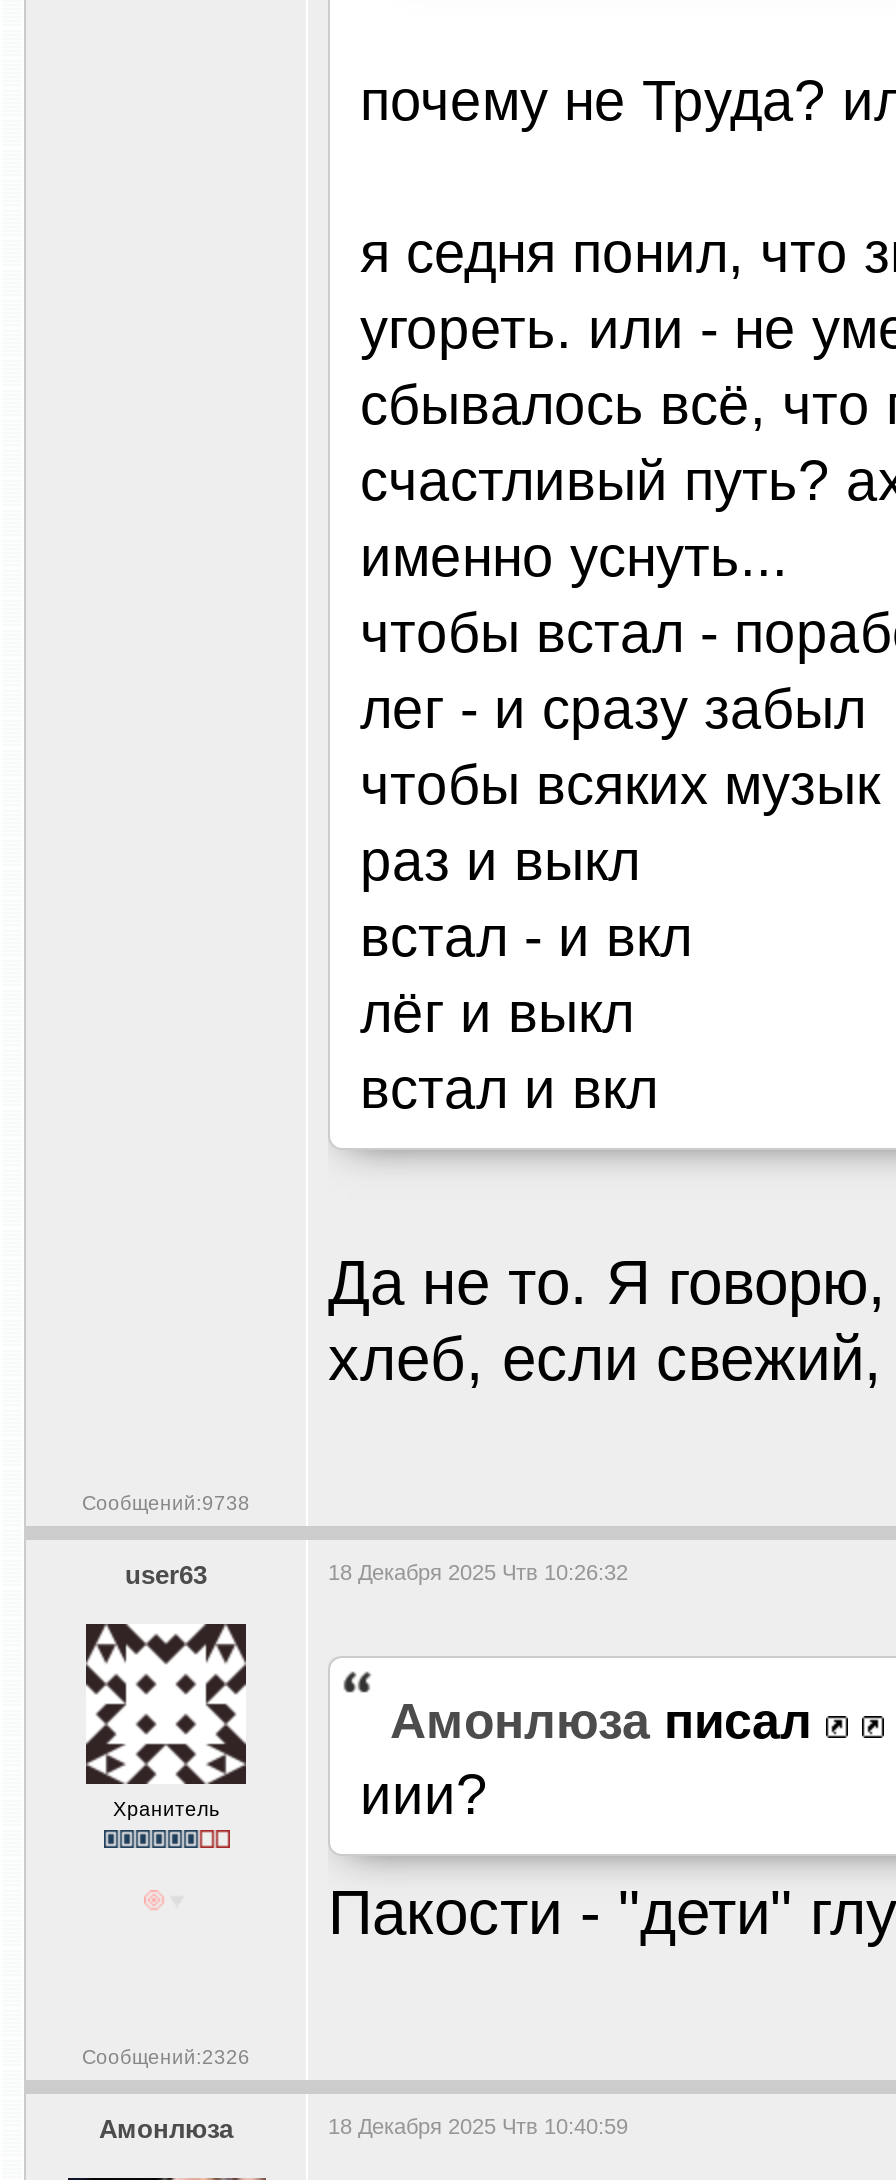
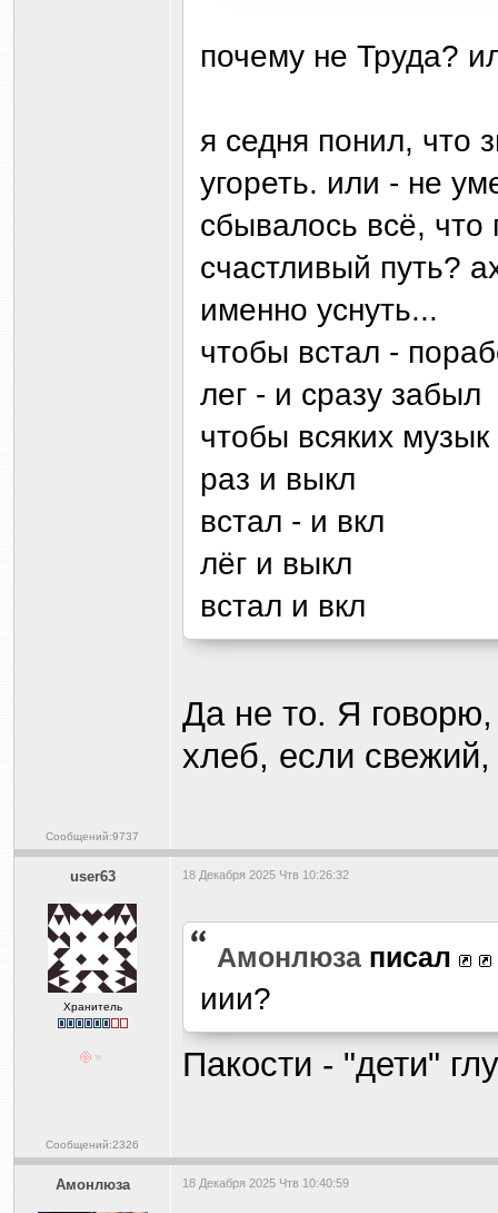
[82,1492,250,1514] Сообщений:9738 -> [46,830,139,842] Сообщений:9737

